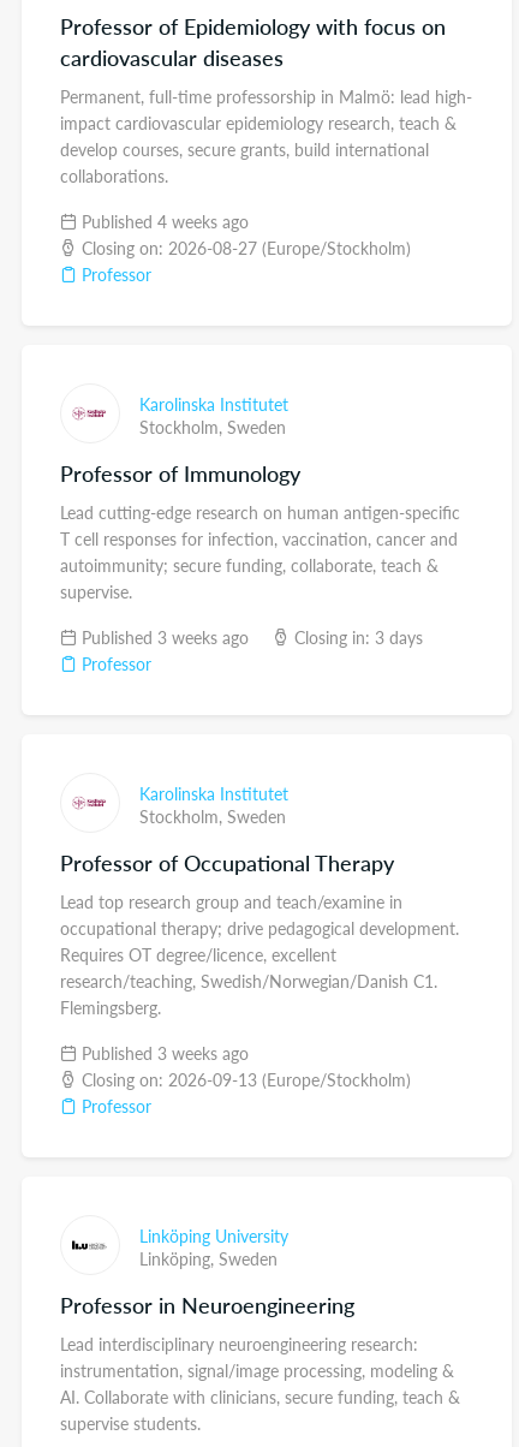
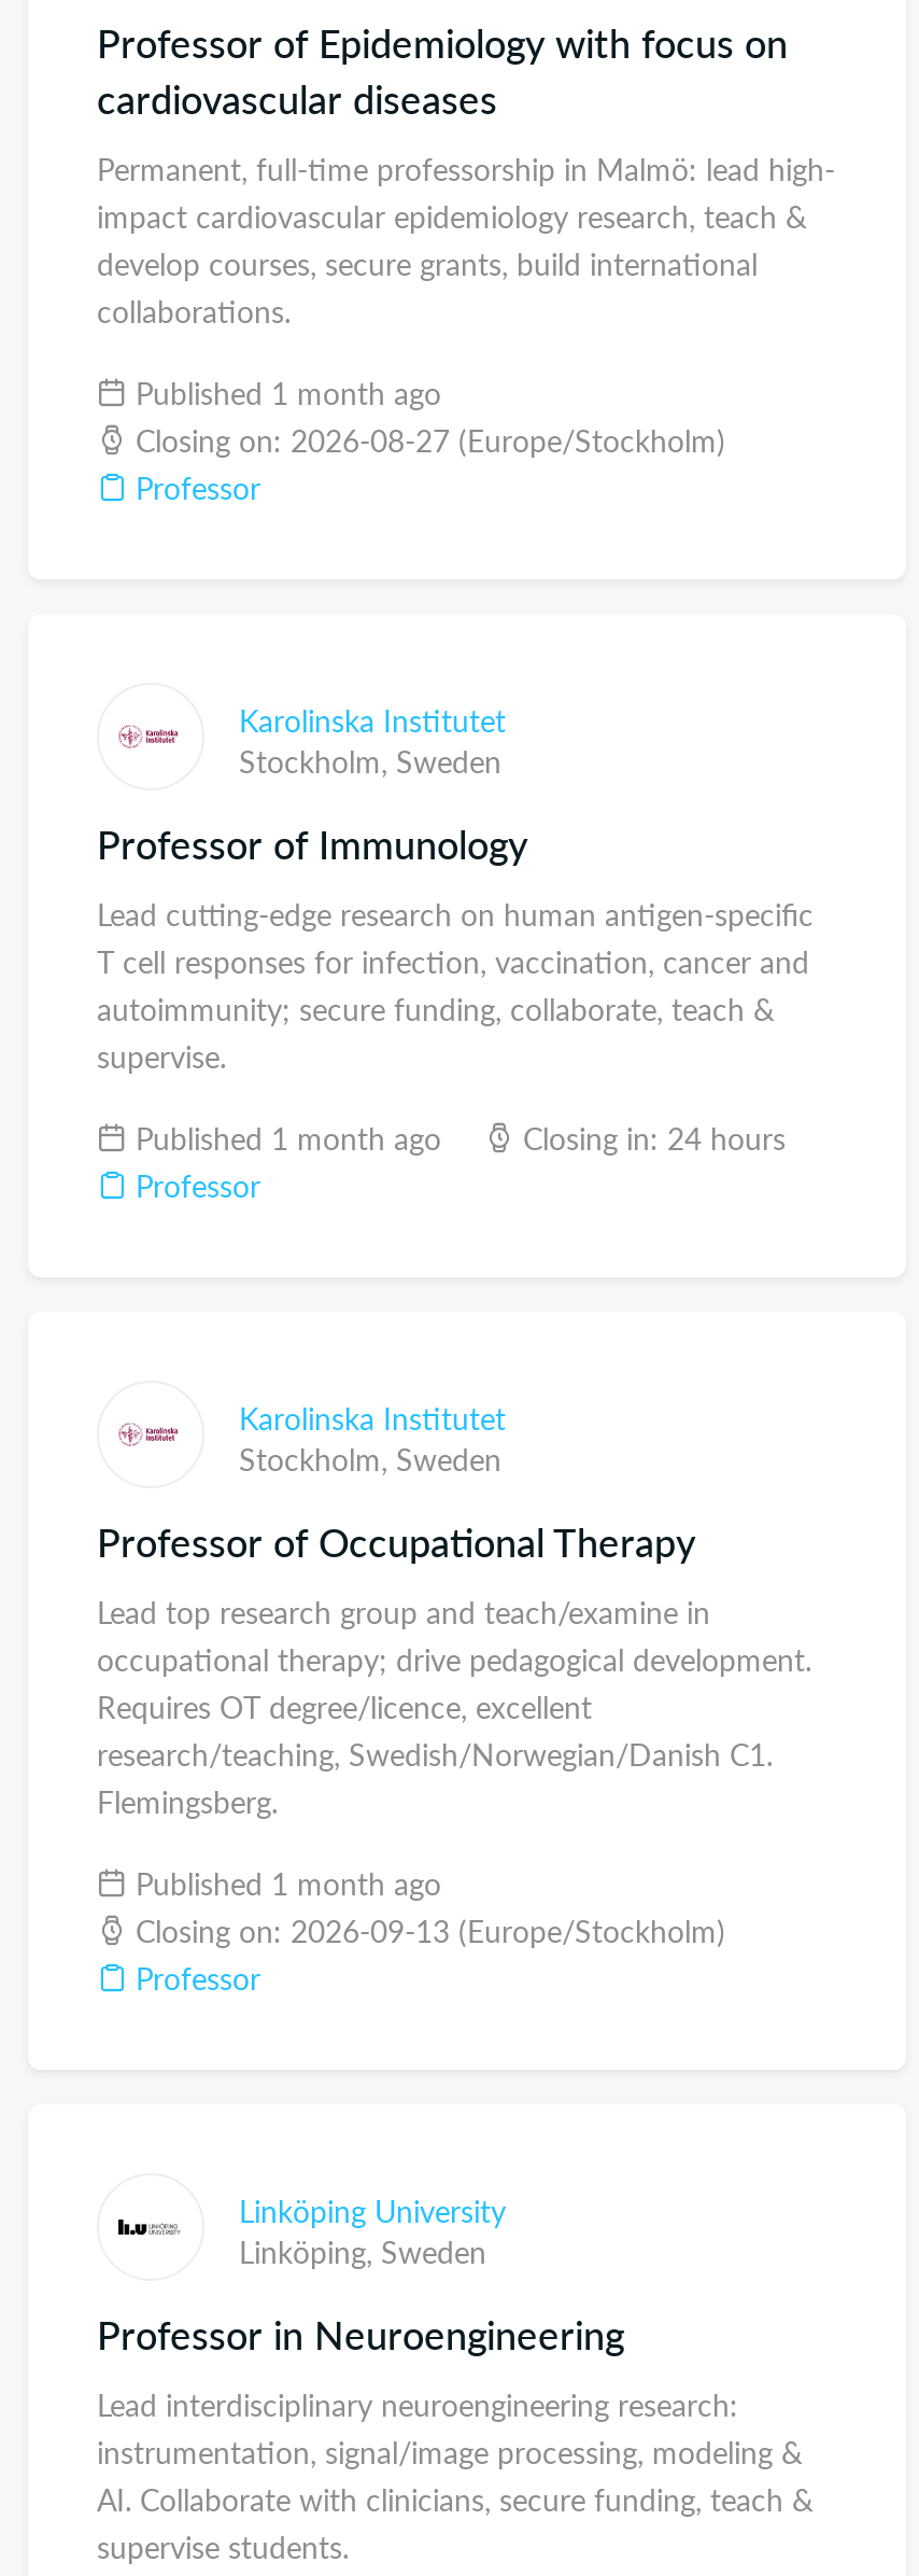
[77,209,249,233] Published 4 weeks ago -> [127,370,441,414] Published 1 month ago
[77,625,249,649] Published 3 weeks ago -> [127,1116,441,1159] Published 1 month ago
[290,625,423,649] Closing in: 3 days -> [514,1116,786,1159] Closing in: 24 hours
[77,1041,249,1065] Published 3 weeks ago -> [127,1861,441,1904] Published 1 month ago

